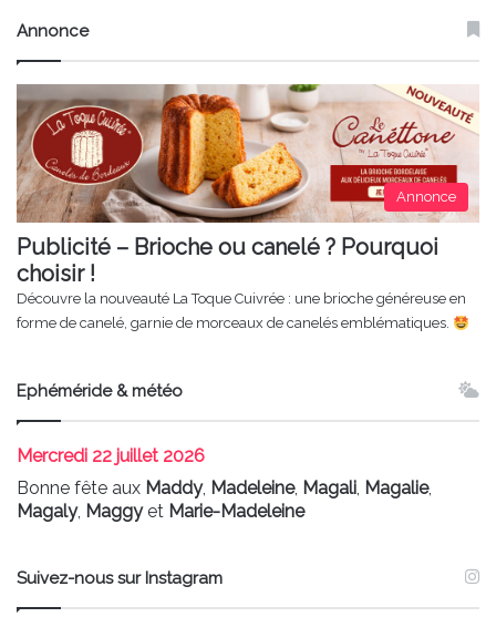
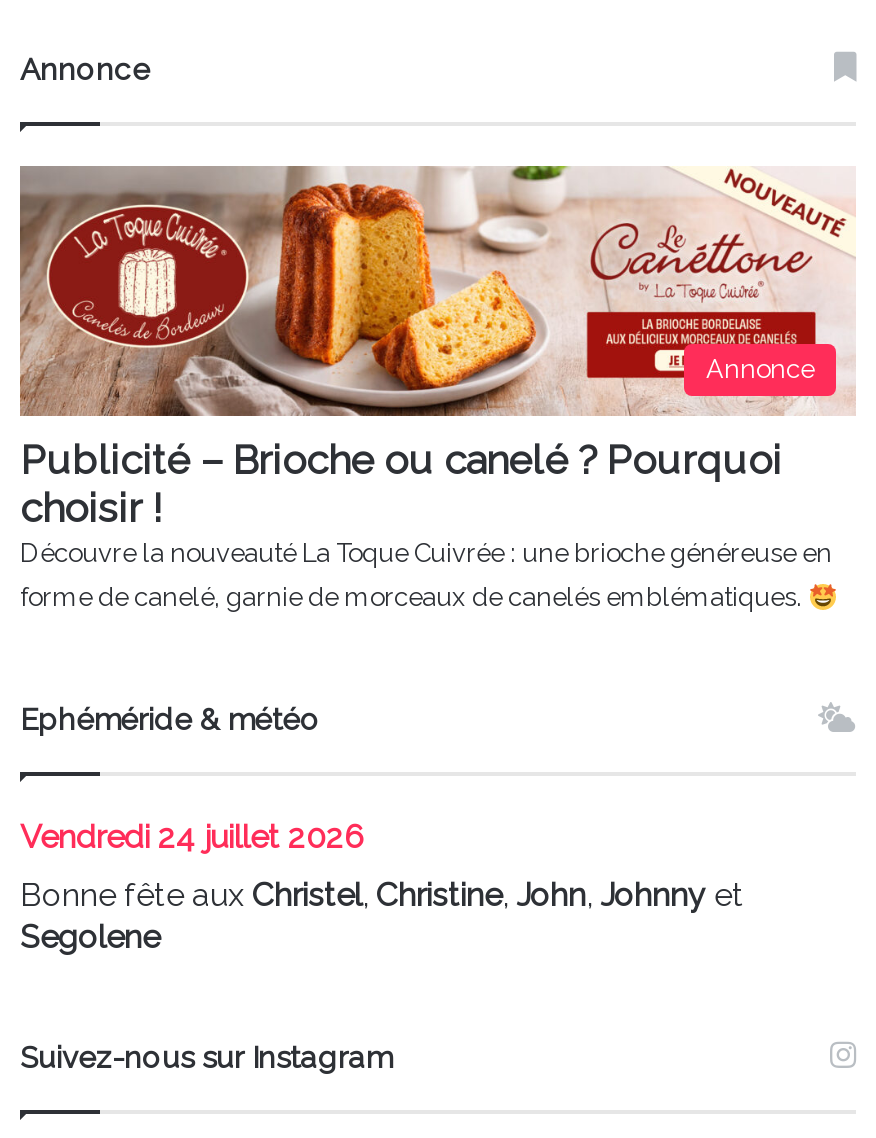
[17,446,205,467] Mercredi 22 juillet 2026 -> [20,818,364,856] Vendredi 24 juillet 2026
[17,478,432,522] Bonne fête aux Maddy, Madeleine, Magali, Magalie, | Magaly, Maggy et Marie-Madeleine -> [20,876,744,956] Bonne fête aux Christel, Christine, John, Johnny et | Segolene

